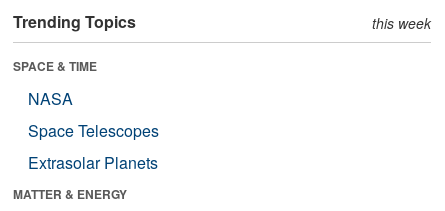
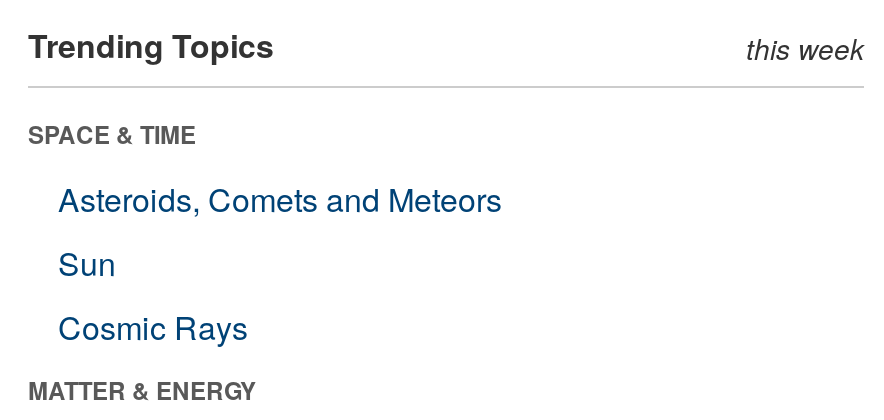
[28,87,159,174] NASA | Space Telescopes | Extrasolar Planets -> [58,176,502,350] Asteroids, Comets and Meteors | Sun | Cosmic Rays

